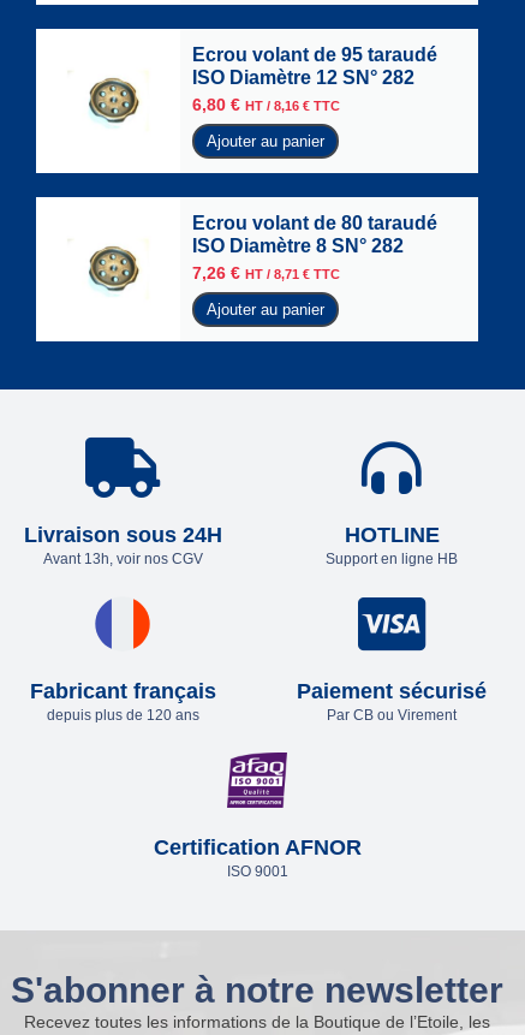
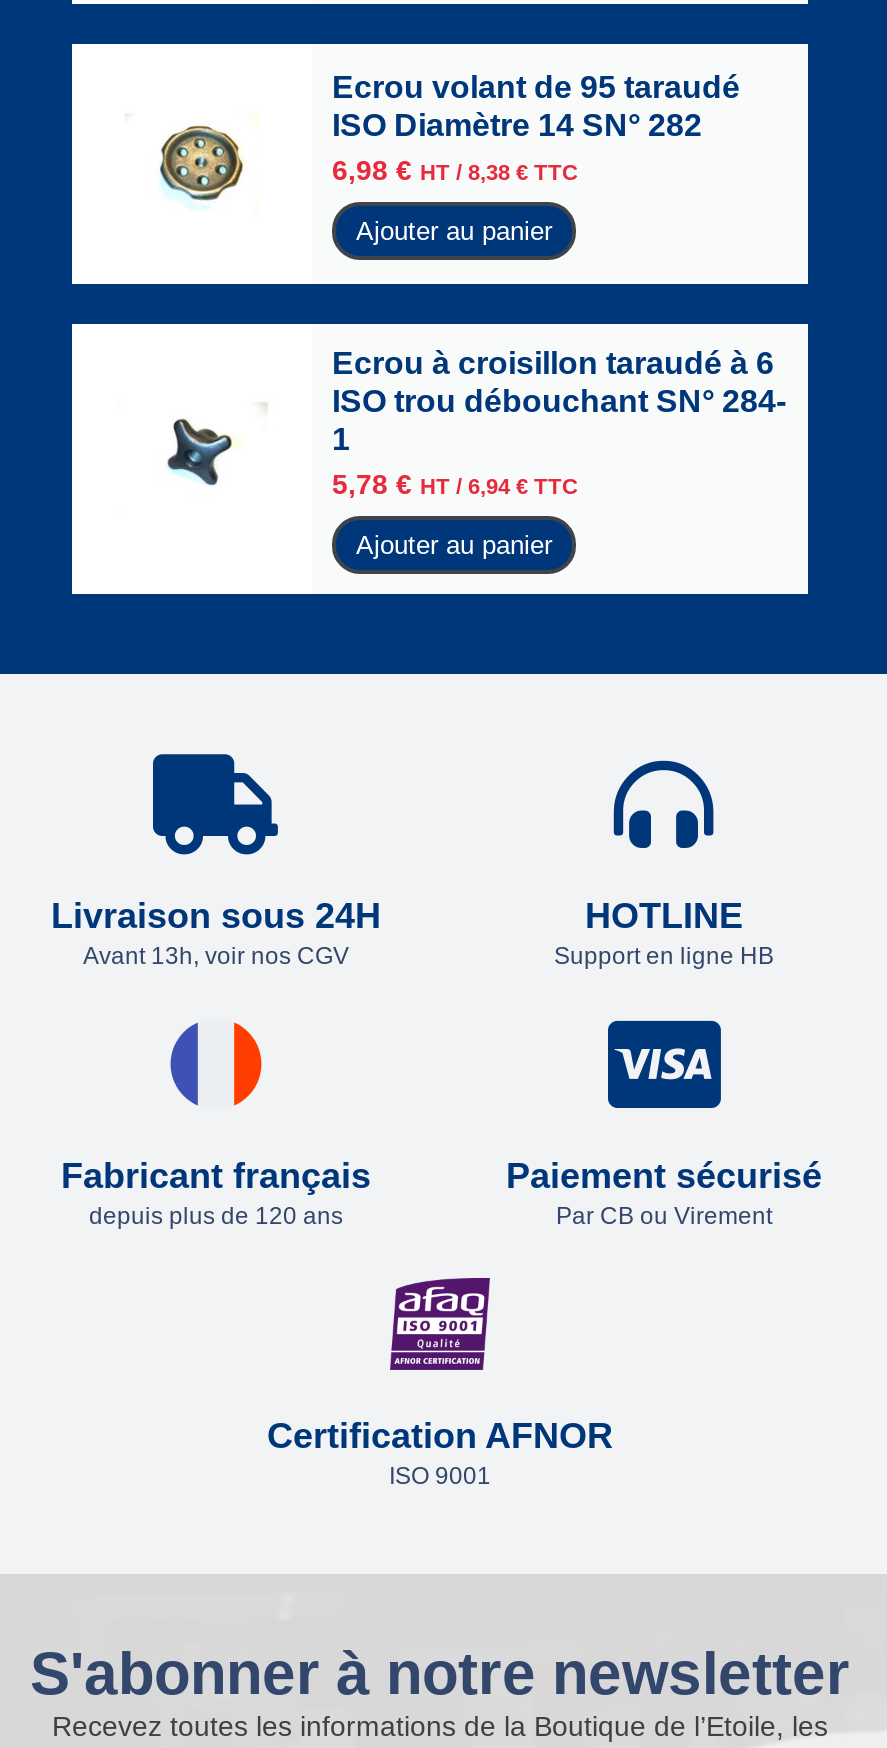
[192,67,414,87] ISO Diamètre 12 SN° 282 -> [332,107,702,141] ISO Diamètre 14 SN° 282
[192,94,340,114] 6,80 € HT / 8,16 €TTC -> [332,153,578,185] 6,98 € HT / 8,38 €TTC
[192,212,437,282] Ecrou volant de 80 taraudé | ISO Diamètre 8 SN° 282 | 7,26 € HT / 8,71 €TTC -> [332,345,786,499] Ecrou à croisillon taraudé à 6 | ISO trou débouchant SN° 284- | 1 | 5,78 € HT / 6,94 €TTC
[88,245,141,292] [image] -> [164,418,238,486] [image]

